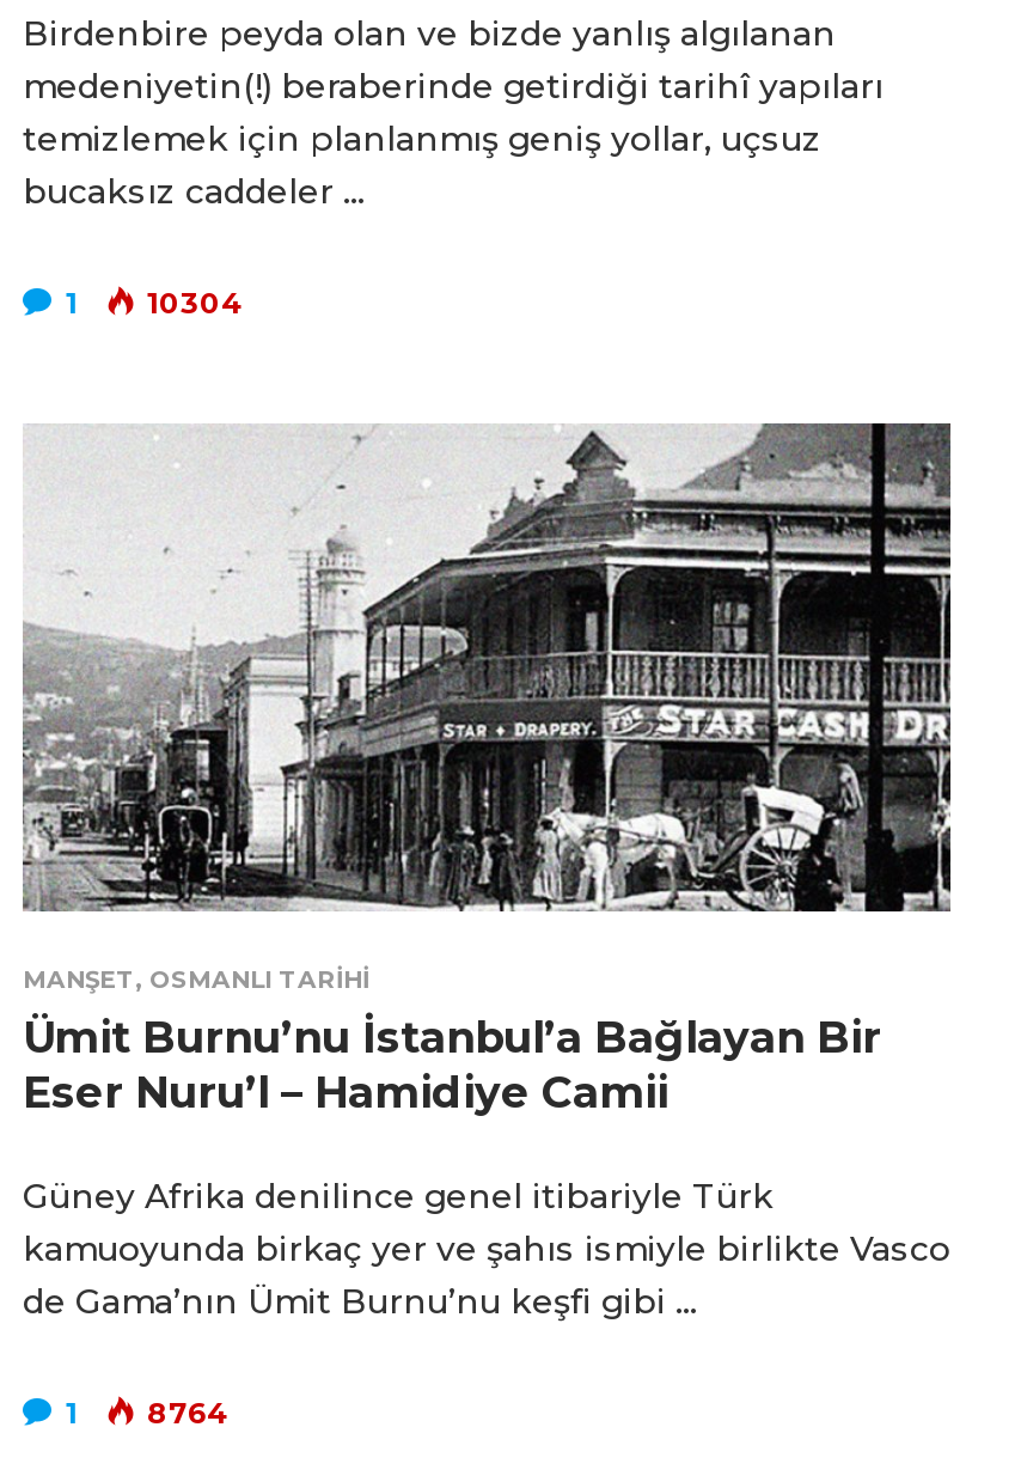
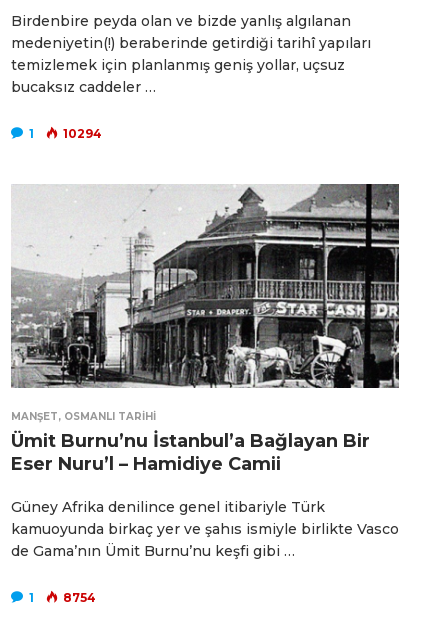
[66,286,243,322] 1 10304 -> [29,126,102,141] 1 10294
[66,1394,228,1430] 1 8764 -> [29,590,96,605] 1 8754

